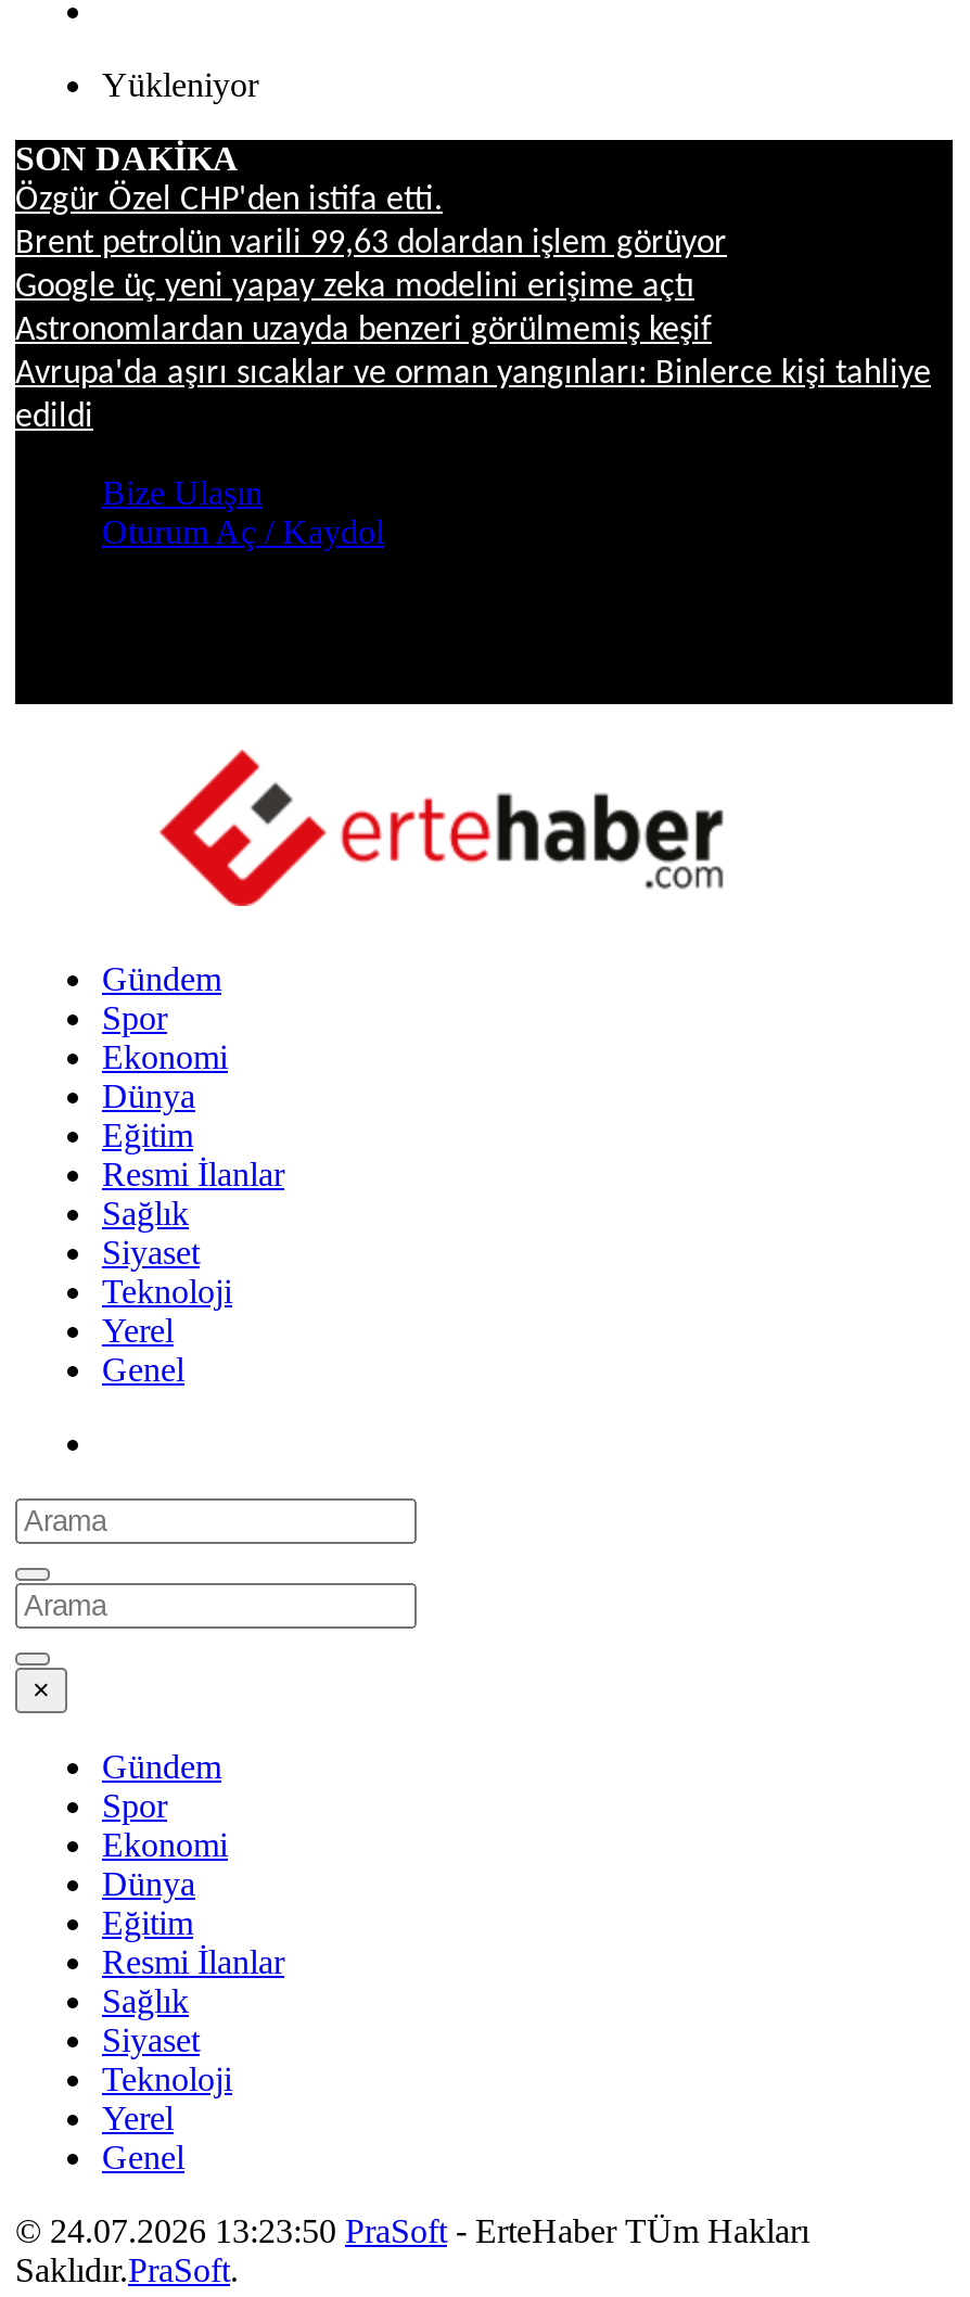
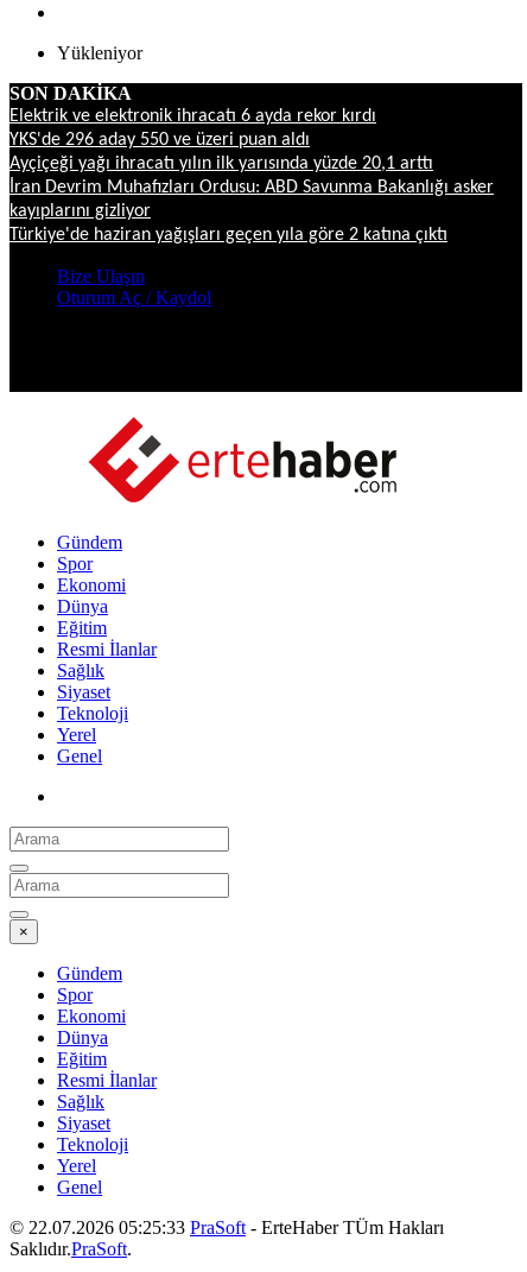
[15,183,931,435] Özgür Özel CHP'den istifa etti. | Brent petrolün varili 99,63 dolardan işlem görüyor | Google üç yeni yapay zeka modelini erişime açtı | Astronomlardan uzayda benzeri görülmemiş keşif | Avrupa'da aşırı sıcaklar ve orman yangınları: Binlerce kişi tahliye | edildi -> [9,107,494,245] Elektrik ve elektronik ihracatı 6 ayda rekor kırdı | YKS'de 296 aday 550 ve üzeri puan aldı | Ayçiçeği yağı ihracatı yılın ilk yarısında yüzde 20,1 arttı | İran Devrim Muhafızları Ordusu: ABD Savunma Bakanlığı asker | kayıplarını gizliyor | Türkiye'de haziran yağışları geçen yıla göre 2 katına çıktı
[15,2212,809,2249] © 24.07.2026 13:23:50 PraSoft - ErteHaber TÜm Hakları -> [9,1217,444,1238] © 22.07.2026 05:25:33 PraSoft - ErteHaber TÜm Hakları

